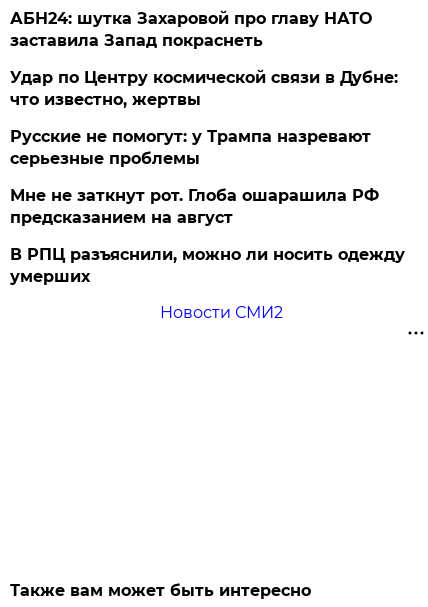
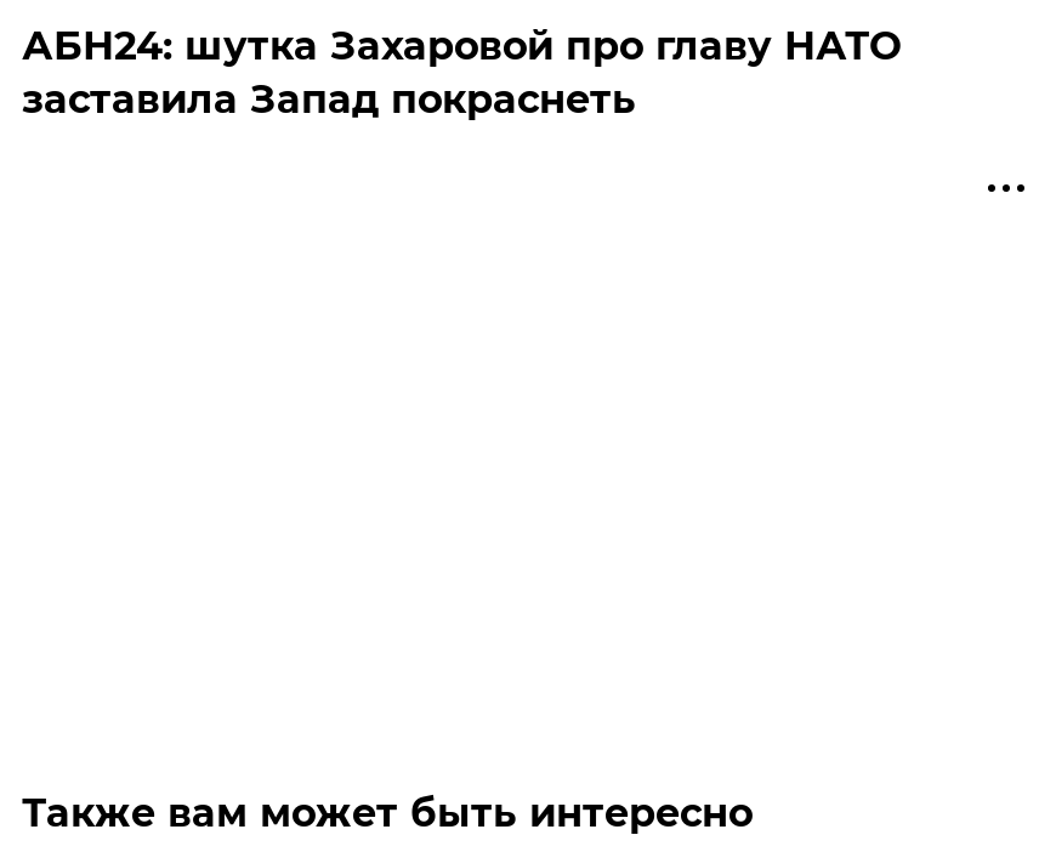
[10,68,405,322] Удар по Центру космической связи в Дубне: | что известно, жертвы | Русские не помогут: у Трампа назревают | серьезные проблемы | Мне не заткнут рот. Глоба ошарашила РФ | предсказанием на август | В РПЦ разъяснили, можно ли носить одежду | умерших | Новости СМИ2 -> none

